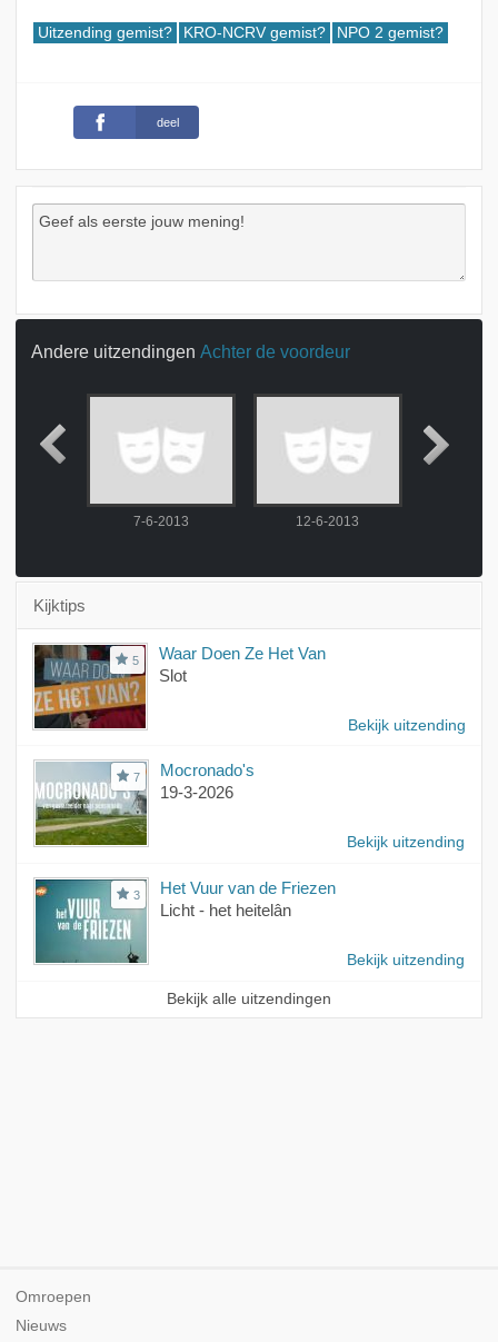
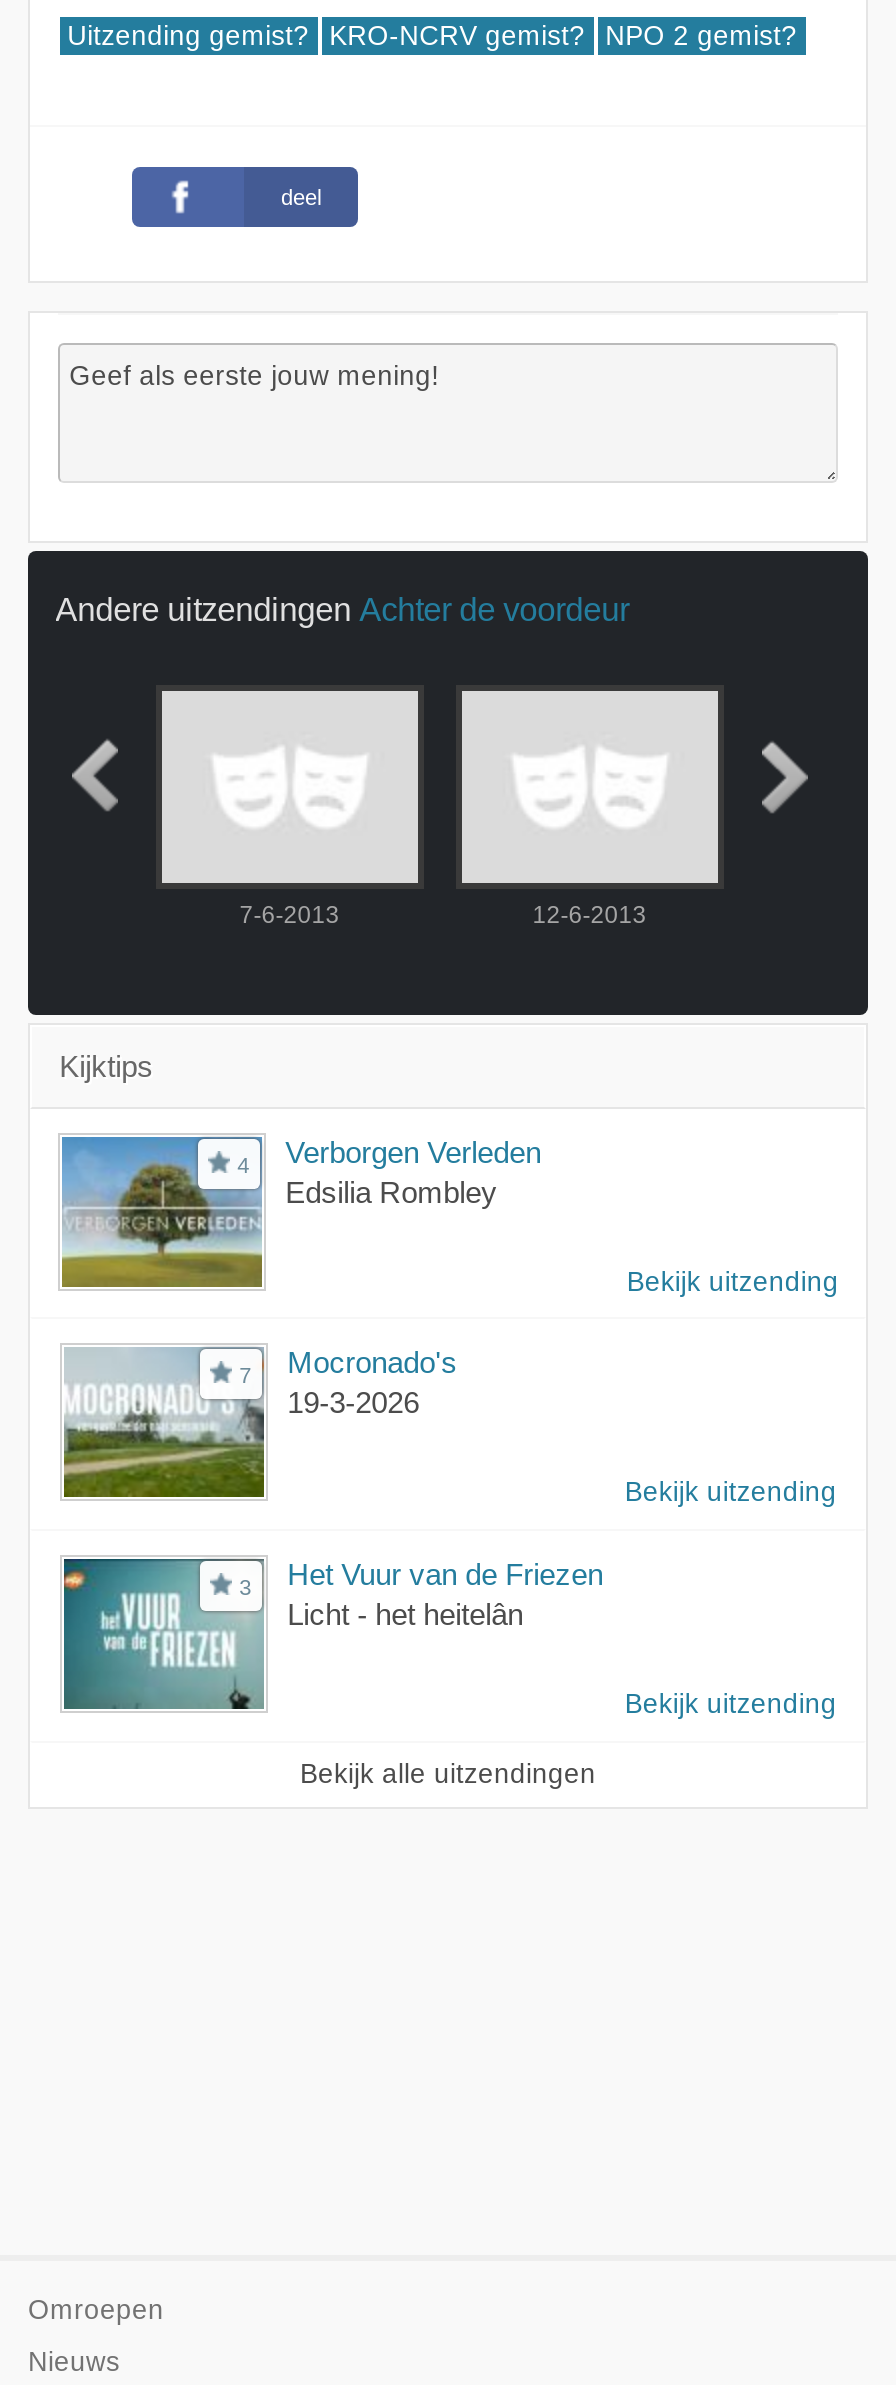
[33,644,325,729] [image] | 5 | Waar Doen Ze Het Van | Slot -> [60,1135,541,1289] [image] | 4 | Verborgen Verleden | Edsilia Rombley

